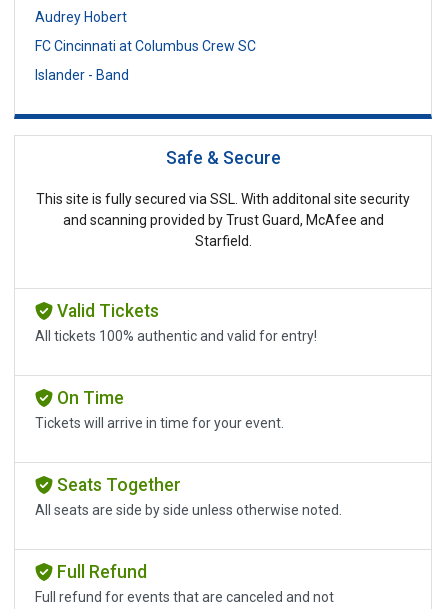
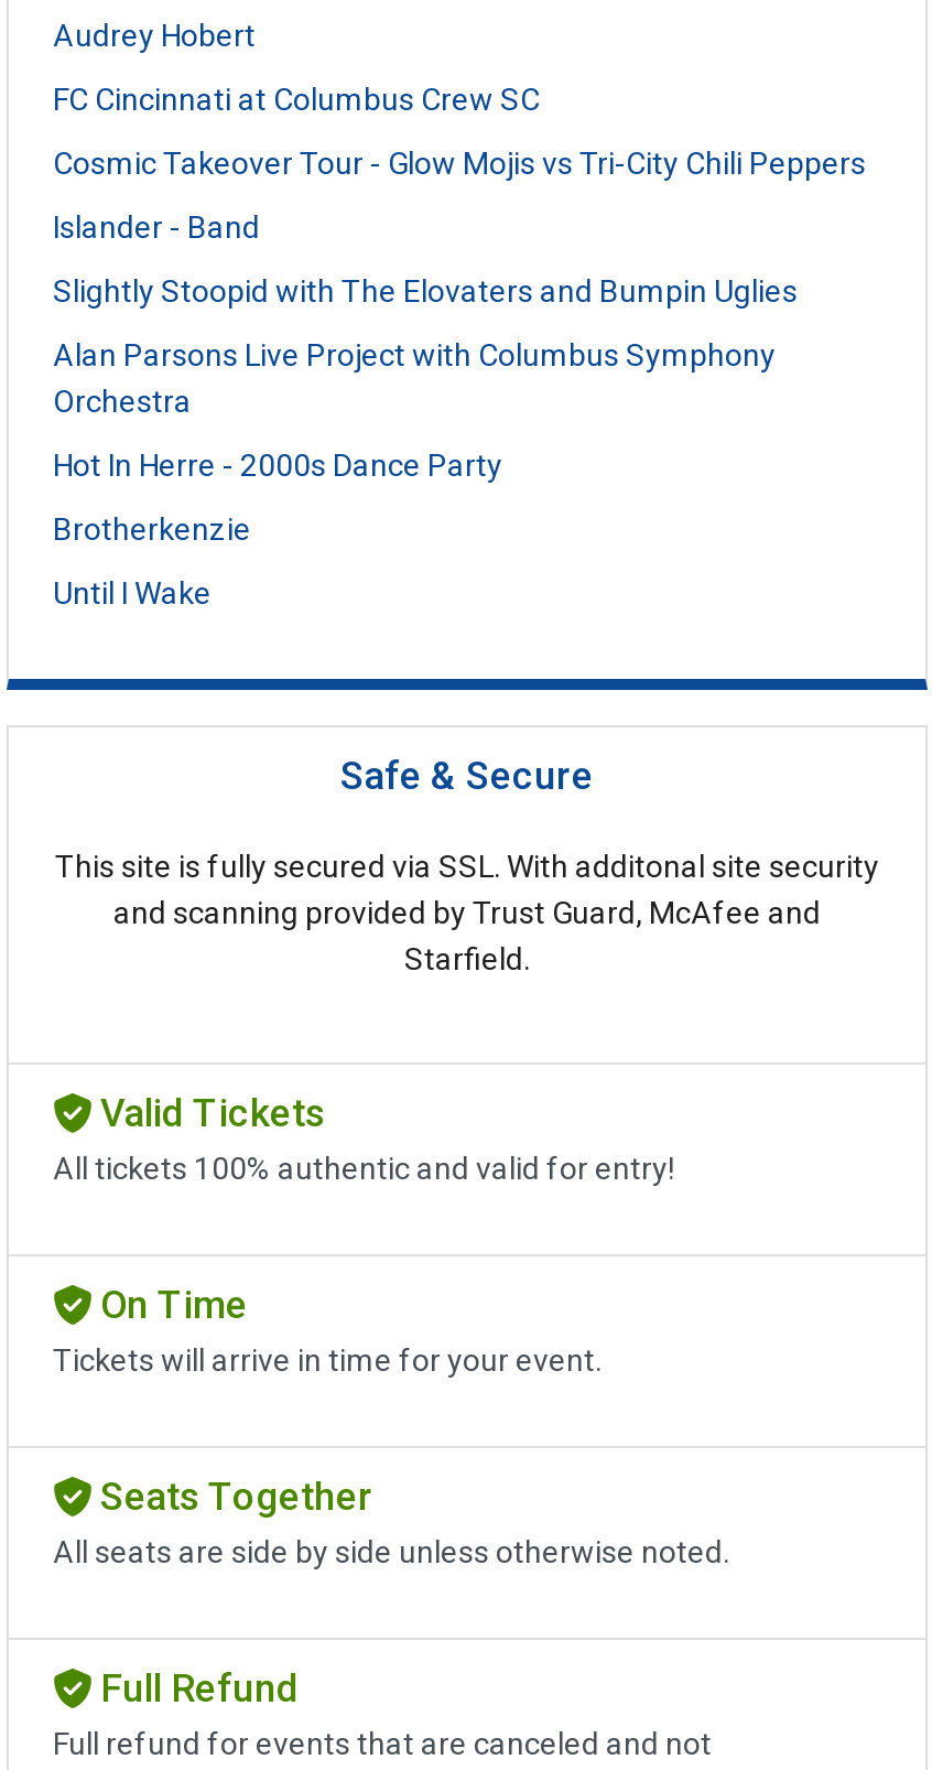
none -> [53,145,866,181] Cosmic Takeover Tour - Glow Mojis vs Tri-City Chili Peppers
none -> [53,273,798,611] Slightly Stoopid with The Elovaters and Bumpin Uglies | Alan Parsons Live Project with Columbus Symphony | Orchestra | Hot In Herre - 2000s Dance Party | Brotherkenzie | Until I Wake

